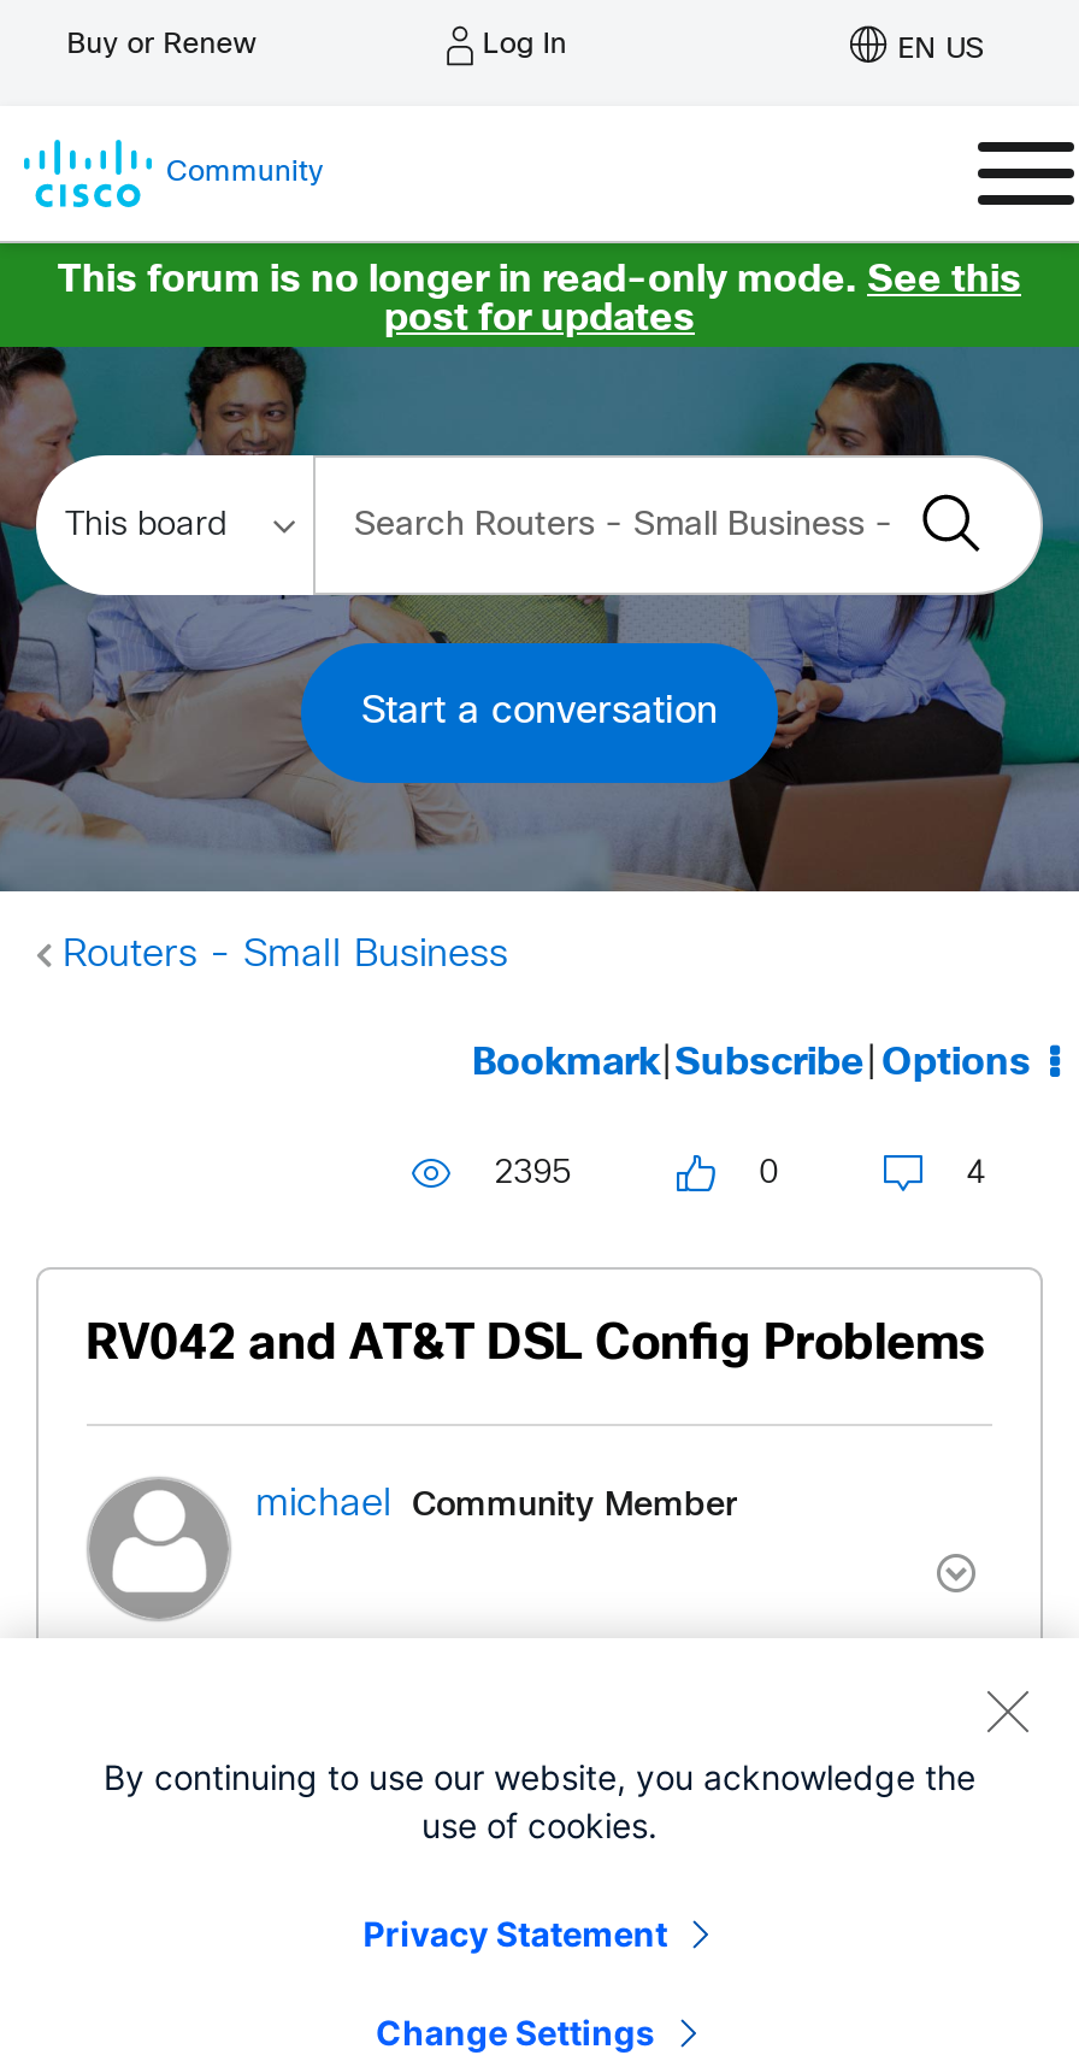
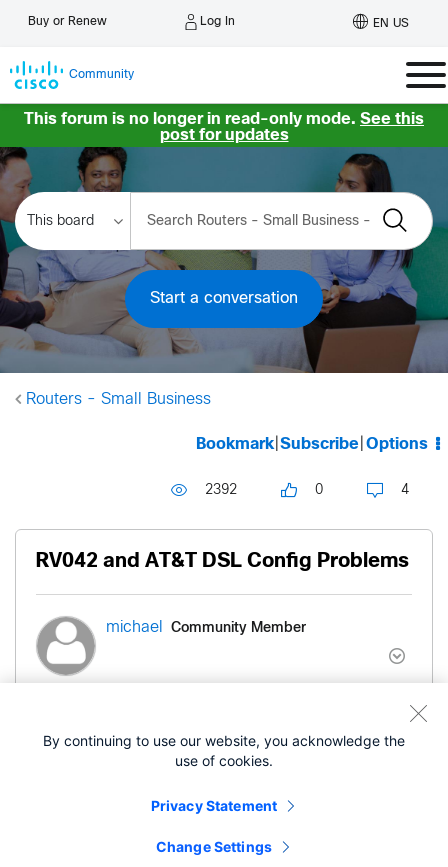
[494,1159,571,1190] 2395 -> [205,484,237,497] 2392

